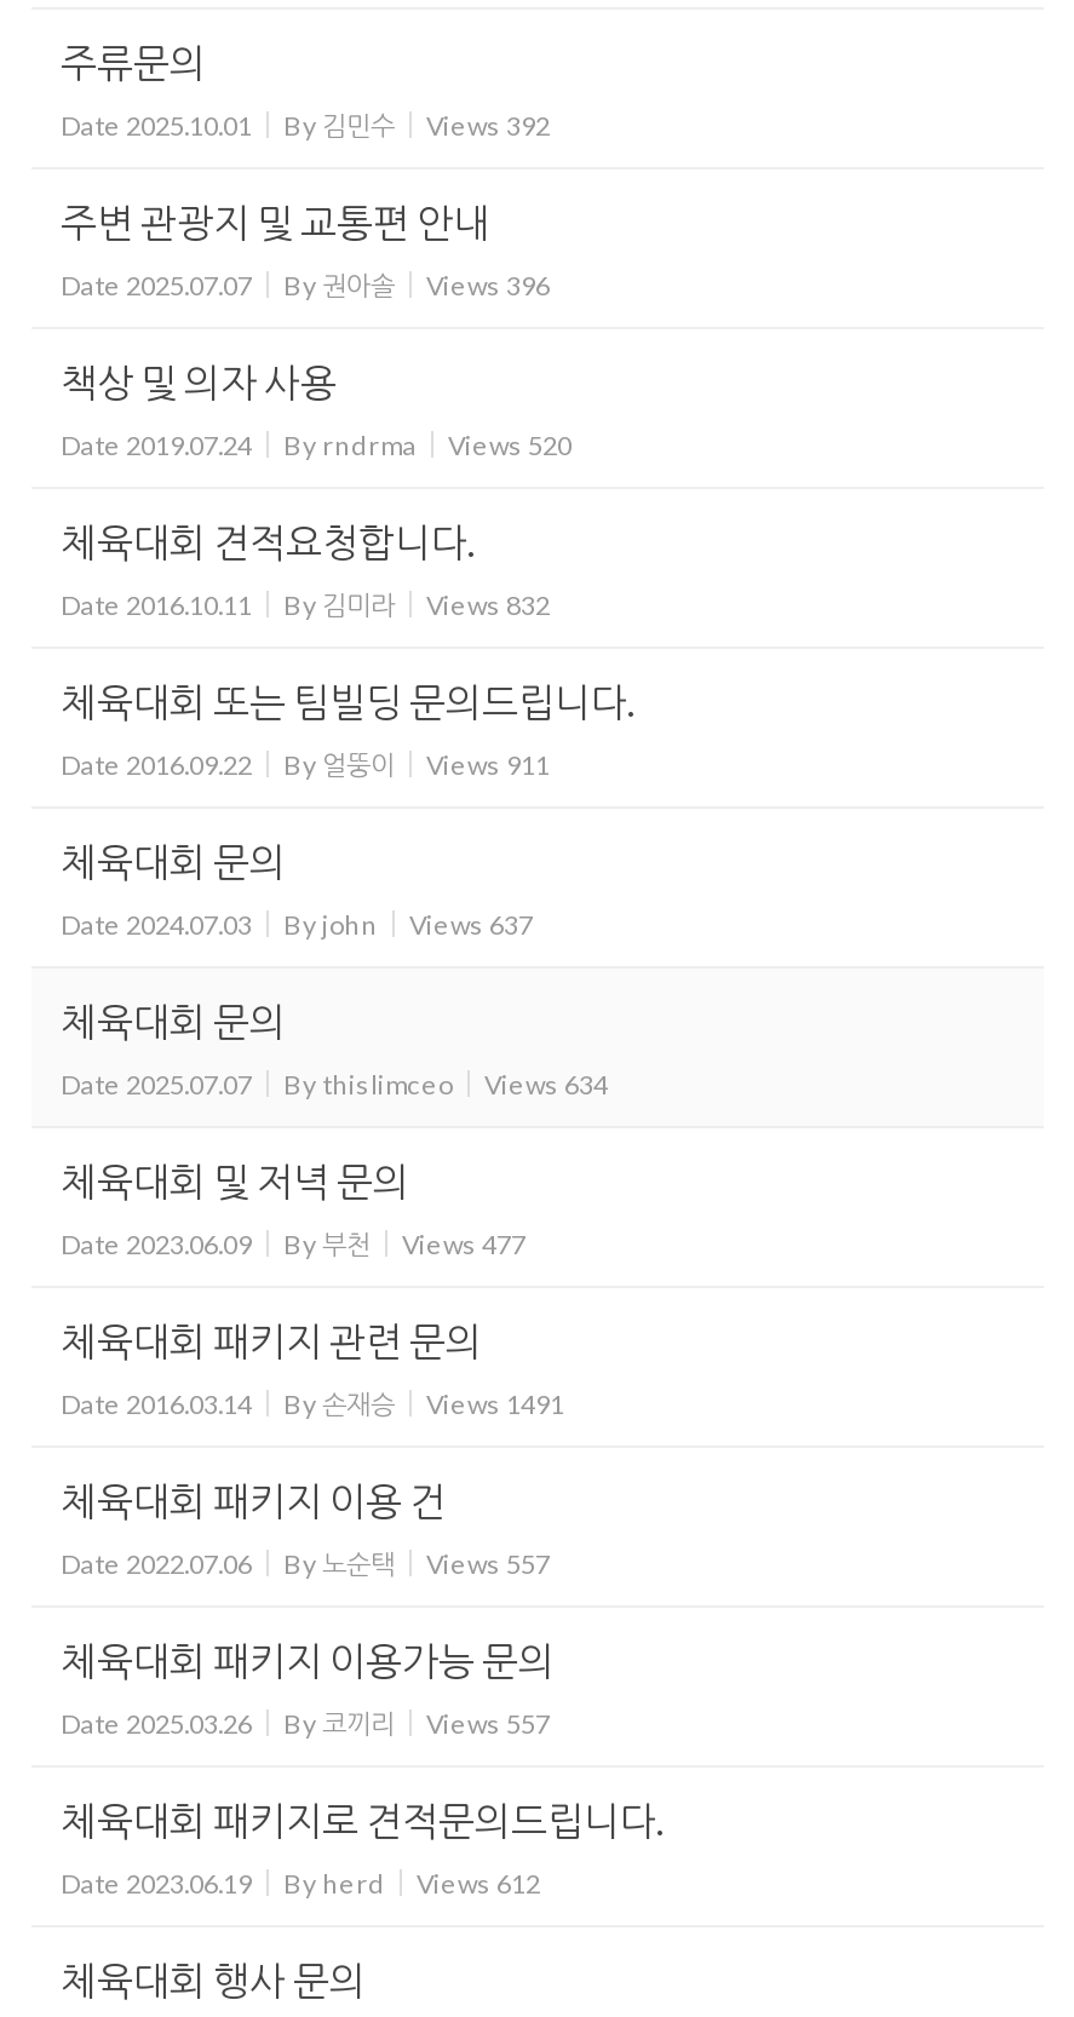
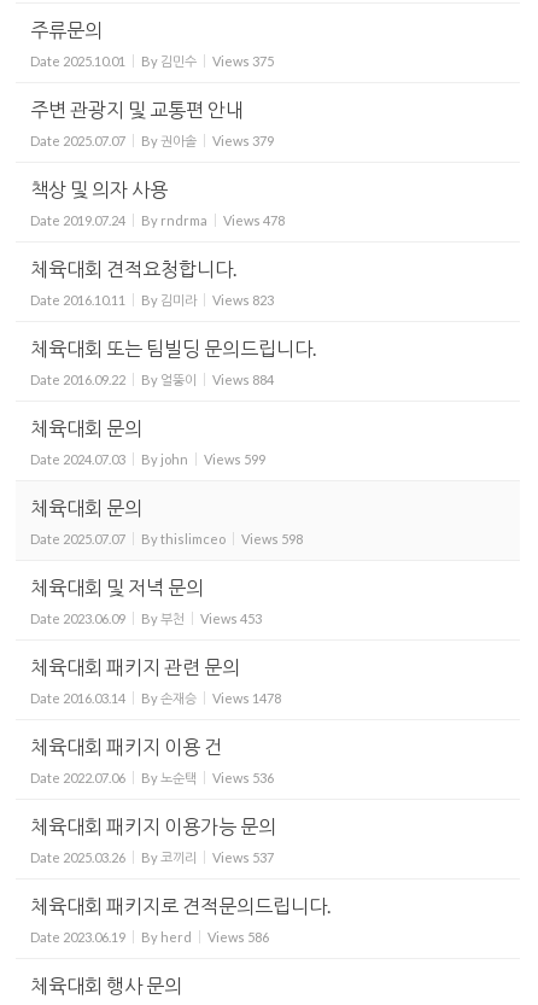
[61,108,550,139] Date 2025.10.01 By 김민수 Views 392 -> [30,52,274,68] Date 2025.10.01 By 김민수 Views 375
[426,268,550,299] Views 396 -> [212,132,274,148] Views 379
[61,427,572,459] Date 2019.07.24 By rndrma Views 520 -> [30,212,285,227] Date 2019.07.24 By rndrma Views 478
[61,587,550,619] Date 2016.10.11 By 김미라 Views 832 -> [30,291,274,307] Date 2016.10.11 By 김미라 Views 823
[61,747,550,778] Date 2016.09.22 By 얼뚱이 Views 911 -> [30,371,274,387] Date 2016.09.22 By 얼뚱이 Views 884
[61,907,533,938] Date 2024.07.03 By john Views 637 -> [30,451,265,466] Date 2024.07.03 By john Views 599
[61,1067,608,1098] Date 2025.07.07 By thislimceo Views 634 -> [30,530,303,546] Date 2025.07.07 By thislimceo Views 598
[61,1226,525,1258] Date 2023.06.09 By 부천 Views 477 -> [30,610,262,626] Date 2023.06.09 By 부천 Views 453
[61,1386,564,1418] Date 2016.03.14 By 손재승 Views 1491 -> [30,690,281,705] Date 2016.03.14 By 손재승 Views 1478
[61,1546,550,1578] Date 2022.07.06 By 노순택 Views 557 -> [30,769,274,785] Date 2022.07.06 By 노순택 Views 536
[61,1706,550,1737] Date 2025.03.26 By 코끼리 Views 557 -> [30,849,274,864] Date 2025.03.26 By 코끼리 Views 537
[61,1866,540,1897] Date 2023.06.19 By herd Views 612 -> [30,928,269,944] Date 2023.06.19 By herd Views 586

